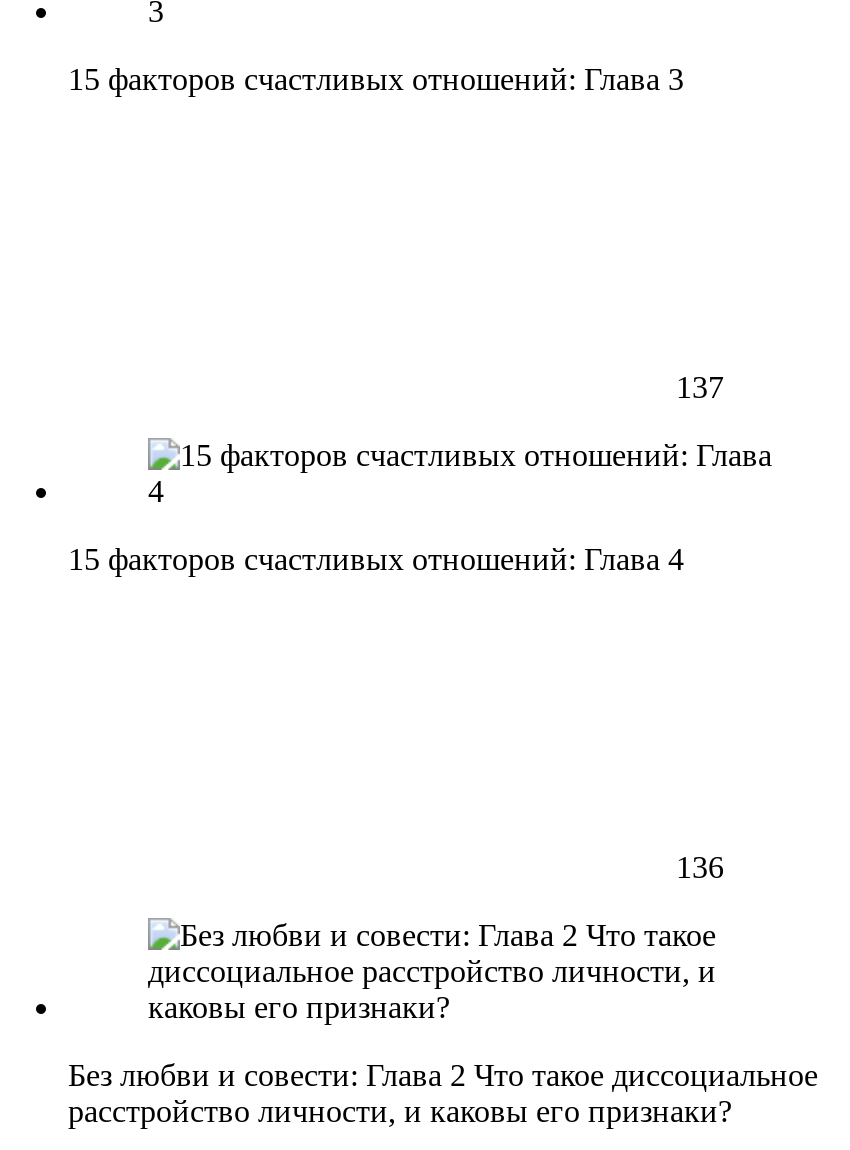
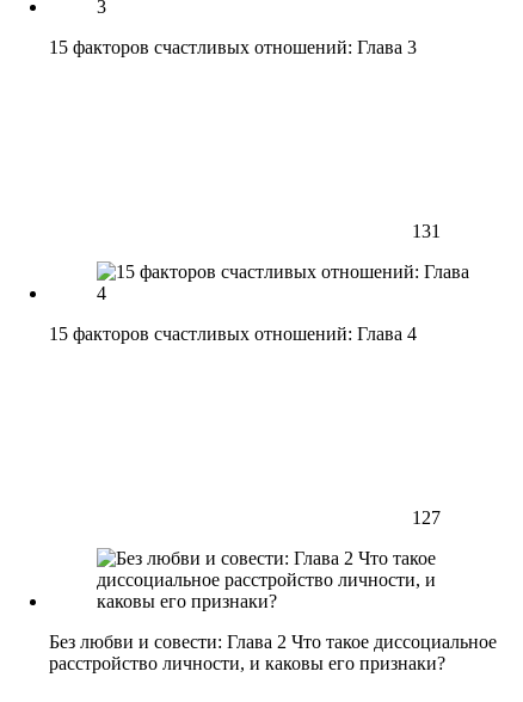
[668,370,724,404] 137 -> [407,221,441,241] 131
[668,850,724,884] 136 -> [407,507,441,527] 127

